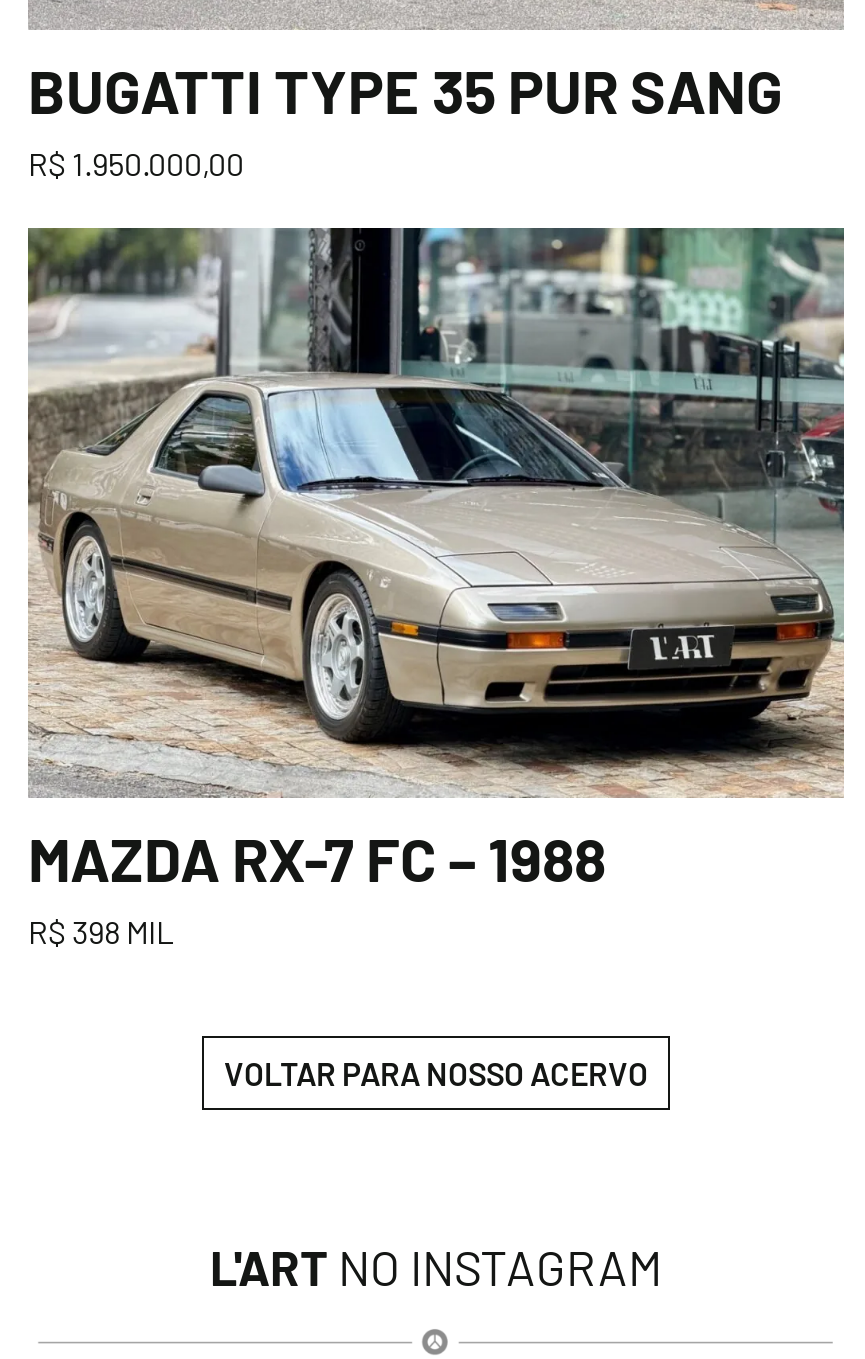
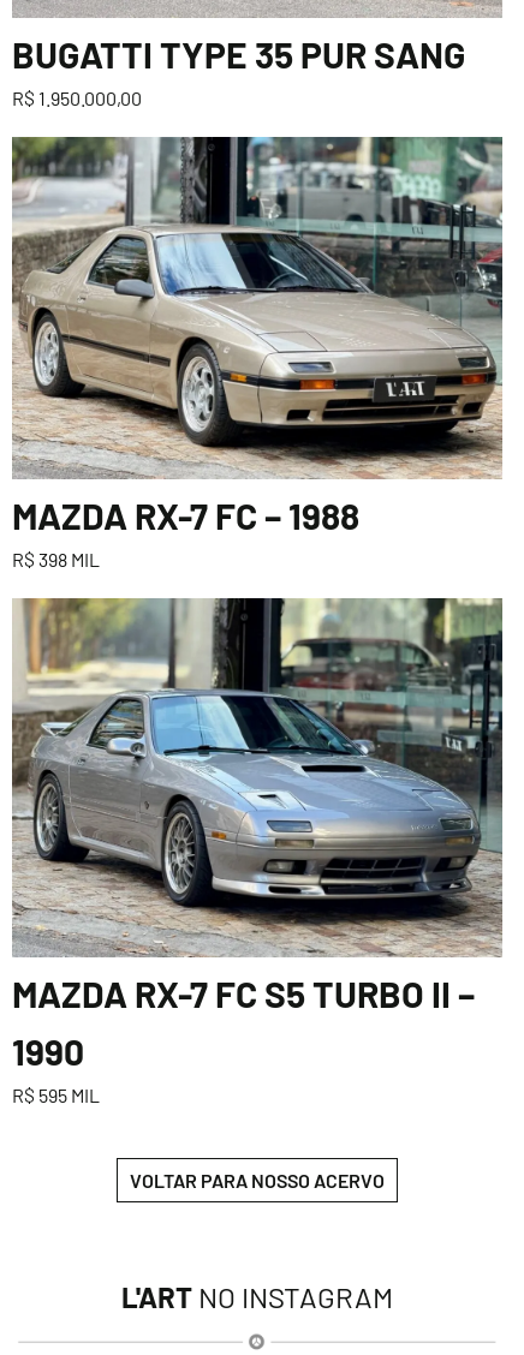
none -> [12,597,504,1107] [image] | MAZDA RX-7 FC S5 TURBO II – | 1990 | R$ 595 MIL

